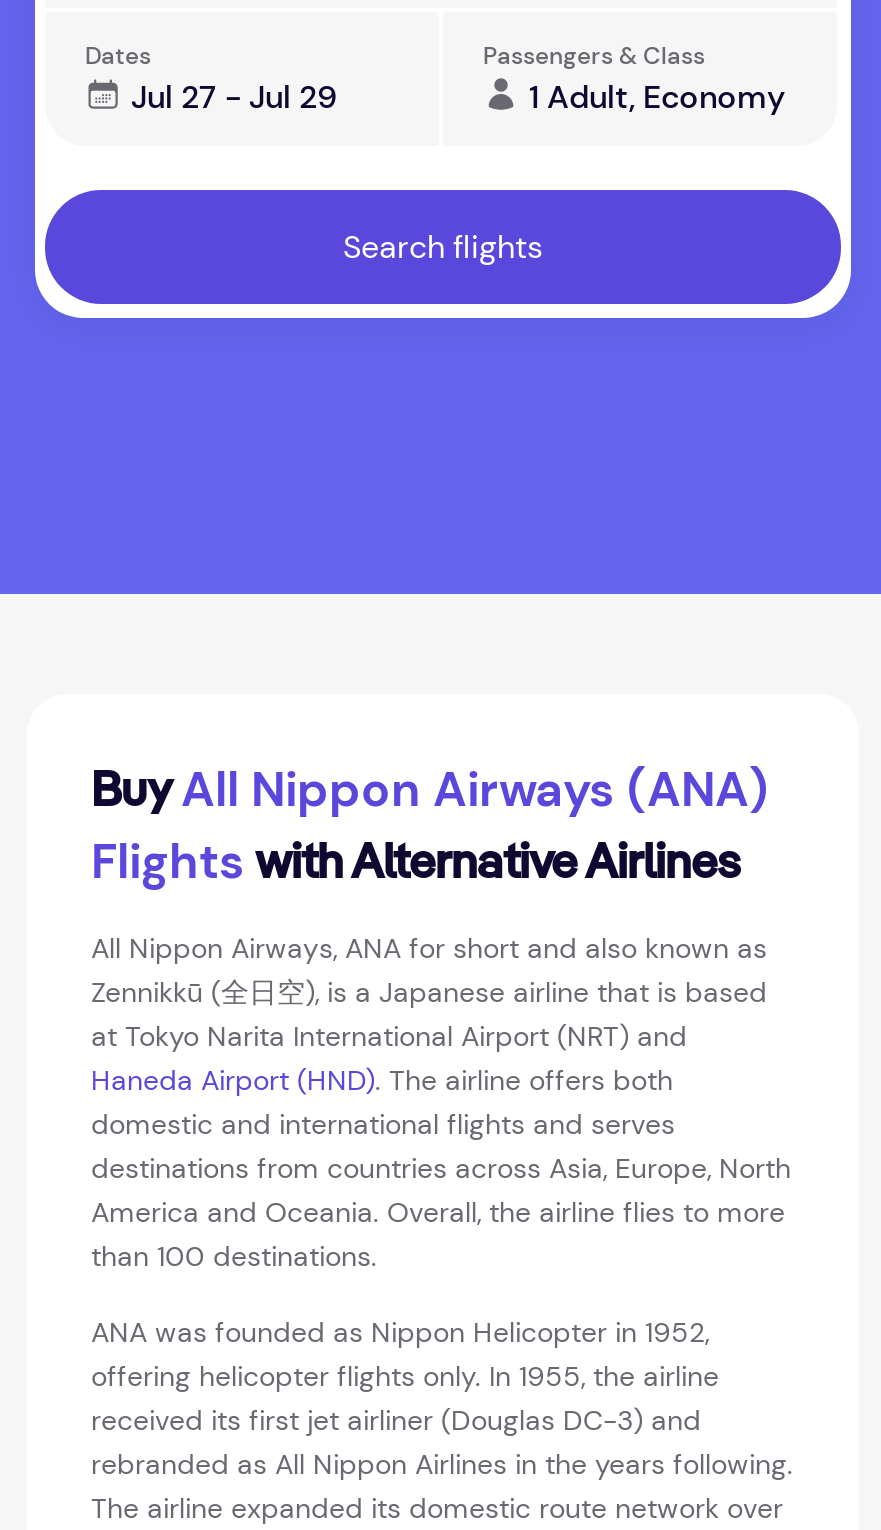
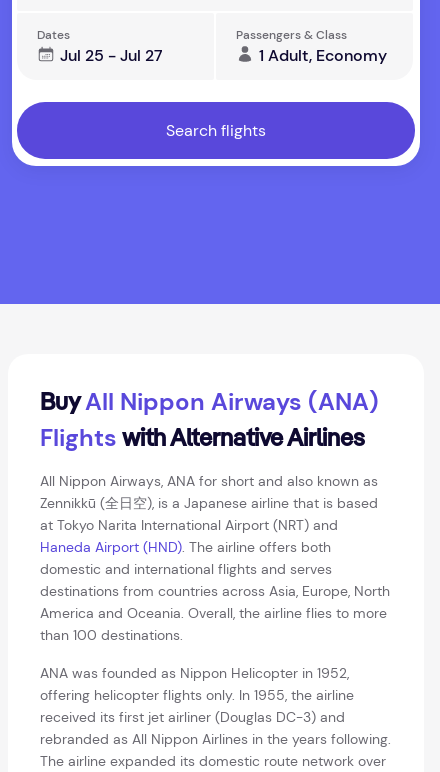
[131,76,337,118] Jul 27 - Jul 29 -> [60,45,163,66] Jul 25 - Jul 27

